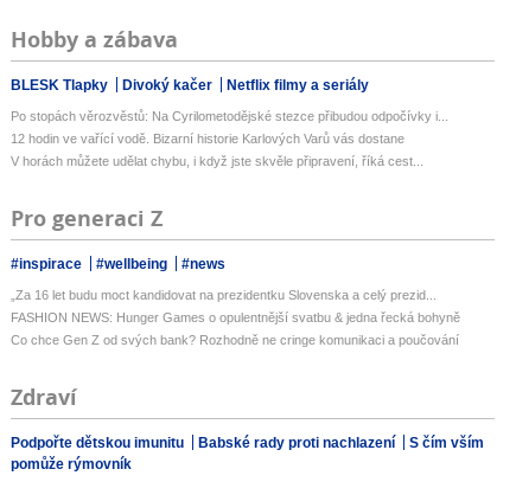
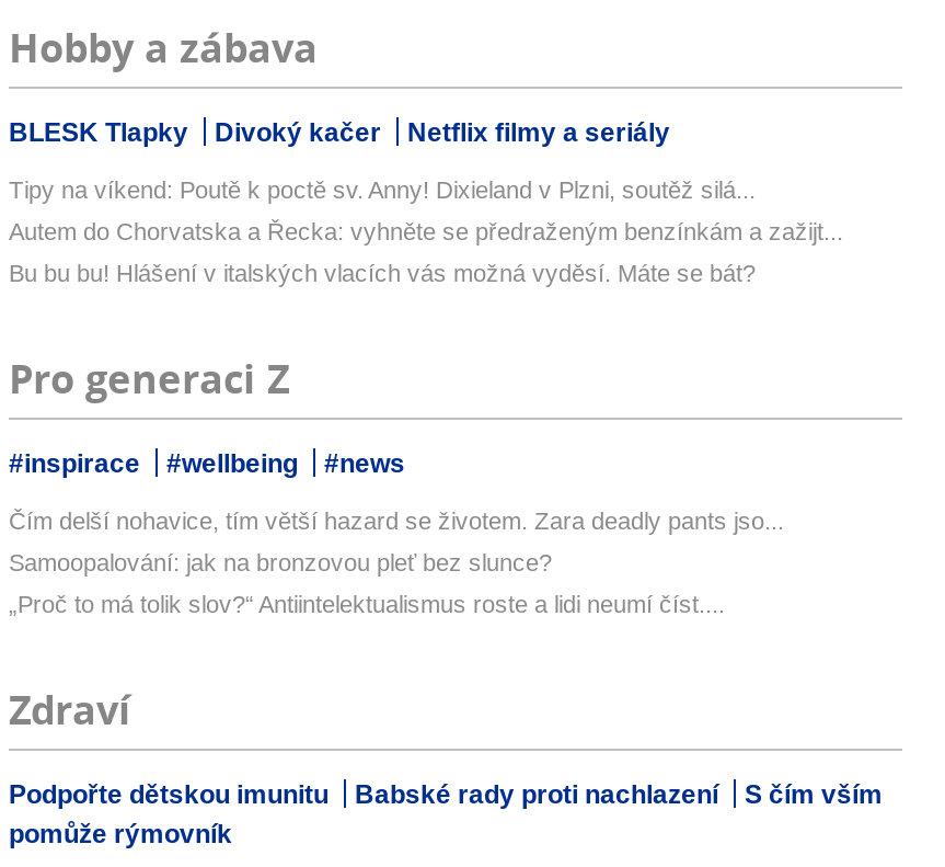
[11,109,448,123] Po stopách věrozvěstů: Na Cyrilometodějské stezce přibudou odpočívky i... -> [9,176,756,203] Tipy na víkend: Poutě k poctě sv. Anny! Dixieland v Plzni, soutěž silá...
[11,131,404,146] 12 hodin ve vařící vodě. Bizarní historie Karlových Varů vás dostane -> [9,218,843,244] Autem do Chorvatska a Řecka: vyhněte se předraženým benzínkám a zažijt...
[11,154,423,168] V horách můžete udělat chybu, i když jste skvěle připravení, říká cest... -> [9,260,756,286] Bu bu bu! Hlášení v italských vlacích vás možná vyděsí. Máte se bát?
[11,288,437,302] „Za 16 let budu moct kandidovat na prezidentku Slovenska a celý prezid... -> [9,507,784,534] Čím delší nohavice, tím větší hazard se životem. Zara deadly pants jso...
[11,310,460,324] FASHION NEWS: Hunger Games o opulentnější svatbu & jedna řecká bohyně -> [9,549,552,575] Samoopalování: jak na bronzovou pleť bez slunce?
[11,333,459,347] Co chce Gen Z od svých bank? Rozhodně ne cringe komunikaci a poučování -> [9,591,725,617] „Proč to má tolik slov?“ Antiintelektualismus roste a lidi neumí číst....

